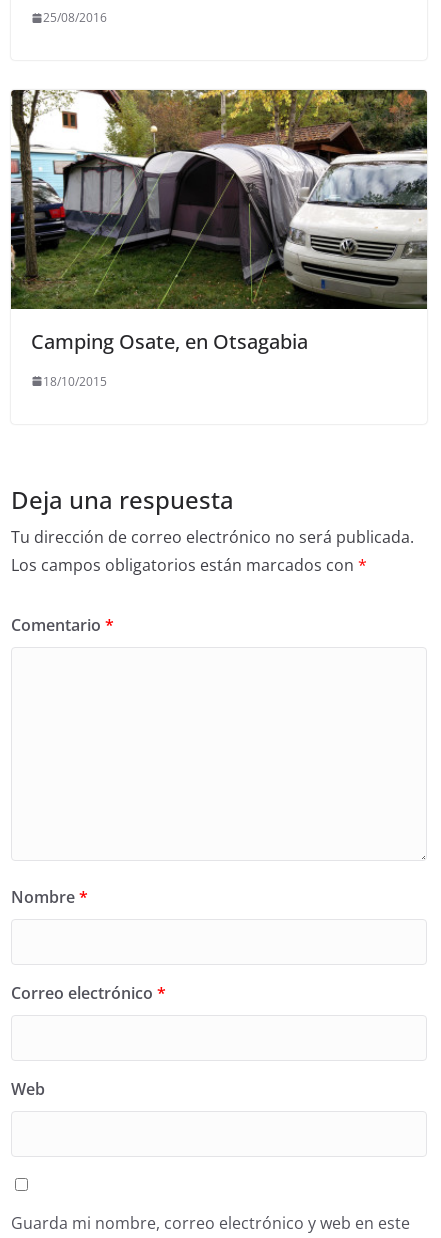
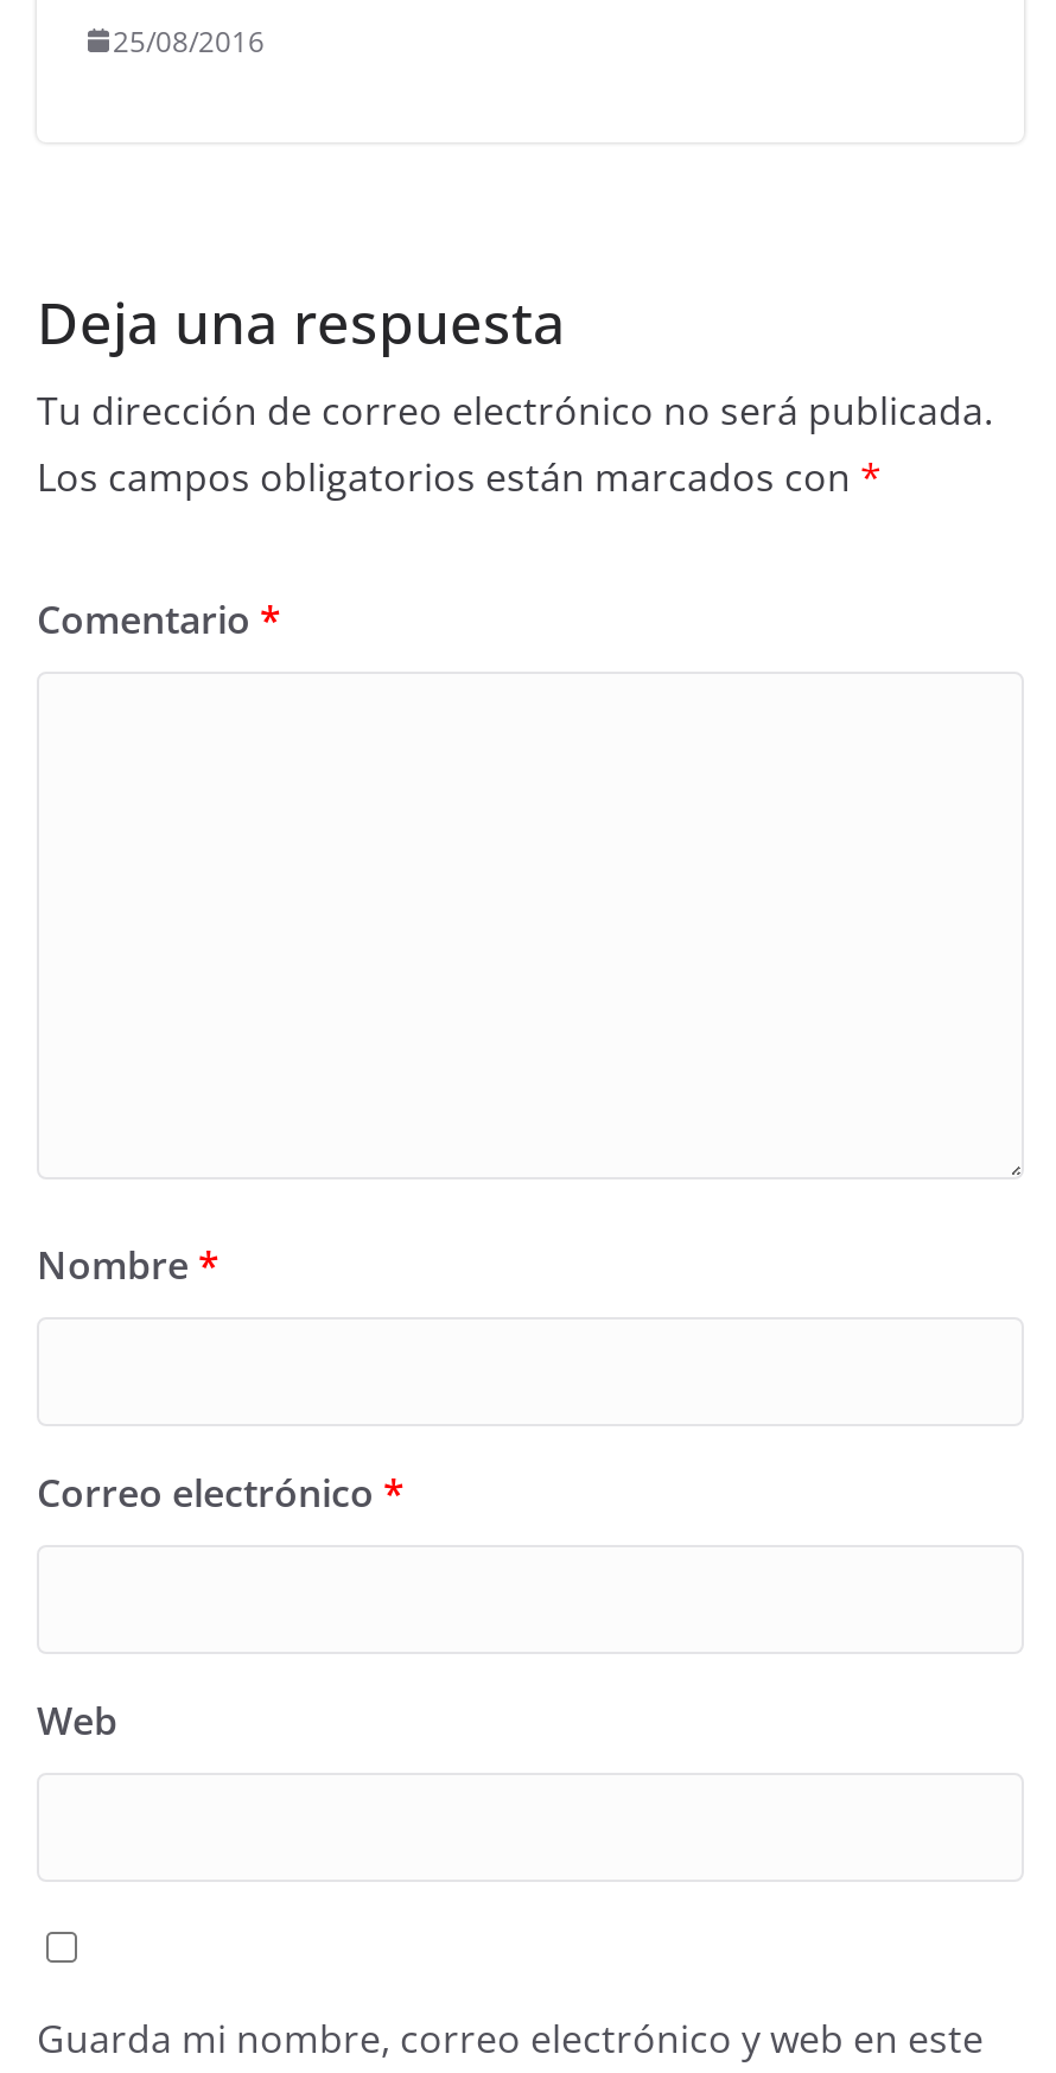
[10,89,428,390] [image] | Camping Osate, en Otsagabia | 18/10/2015 -> none

